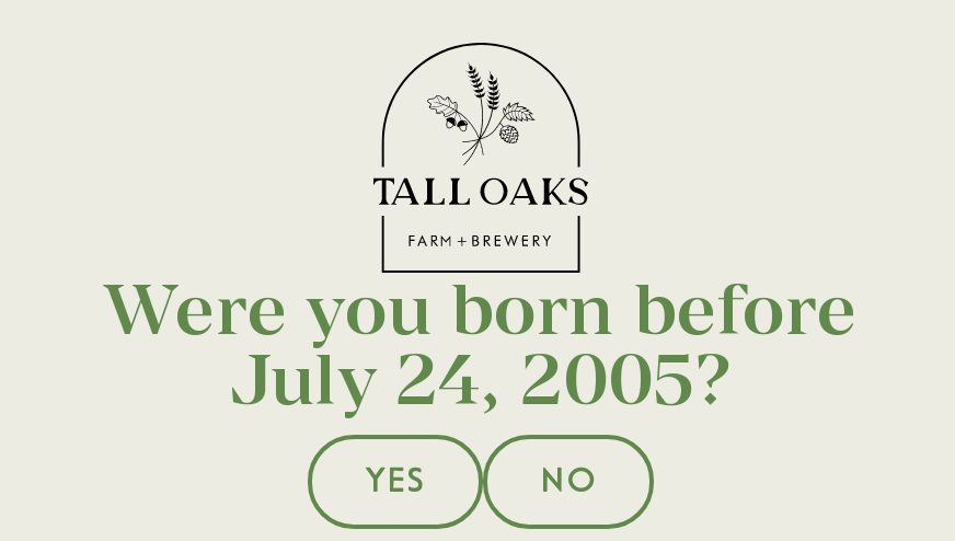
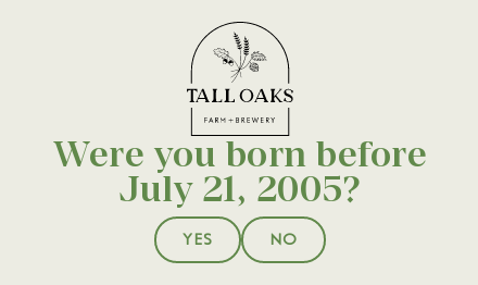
[230,336,732,419] July 24, 2005? -> [119,168,361,209] July 21, 2005?

